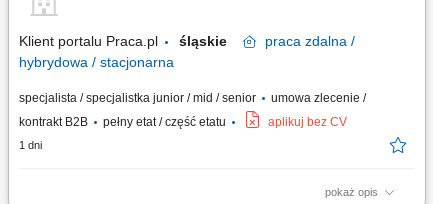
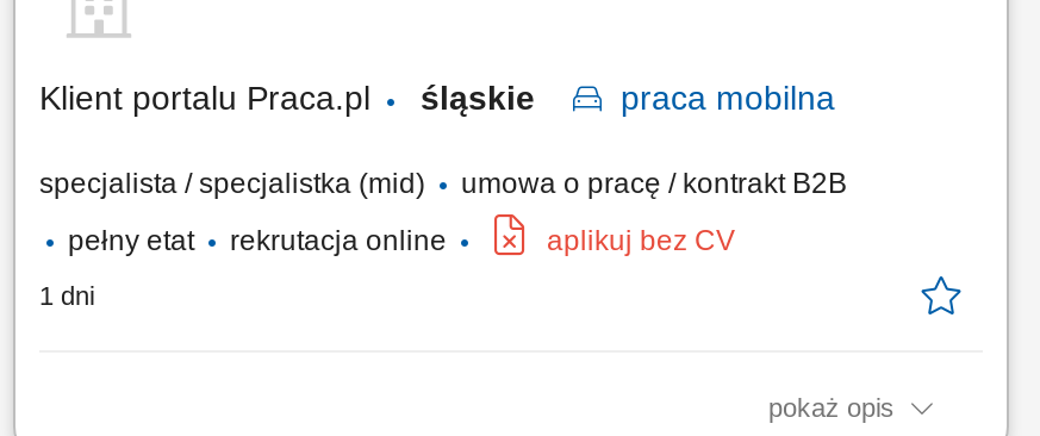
[19,33,355,70] praca zdalna / | hybrydowa / stacjonarna -> [621,79,835,117] praca mobilna
[19,91,366,105] specjalista / specjalistka junior / mid / senior | umowa zlecenie / -> [39,167,847,200] specjalista / specjalistka (mid) | umowa o pracę / kontrakt B2B
[19,115,229,129] kontrakt B2B | pełny etat / część etatu -> [61,224,454,257] pełny etat | rekrutacja online

